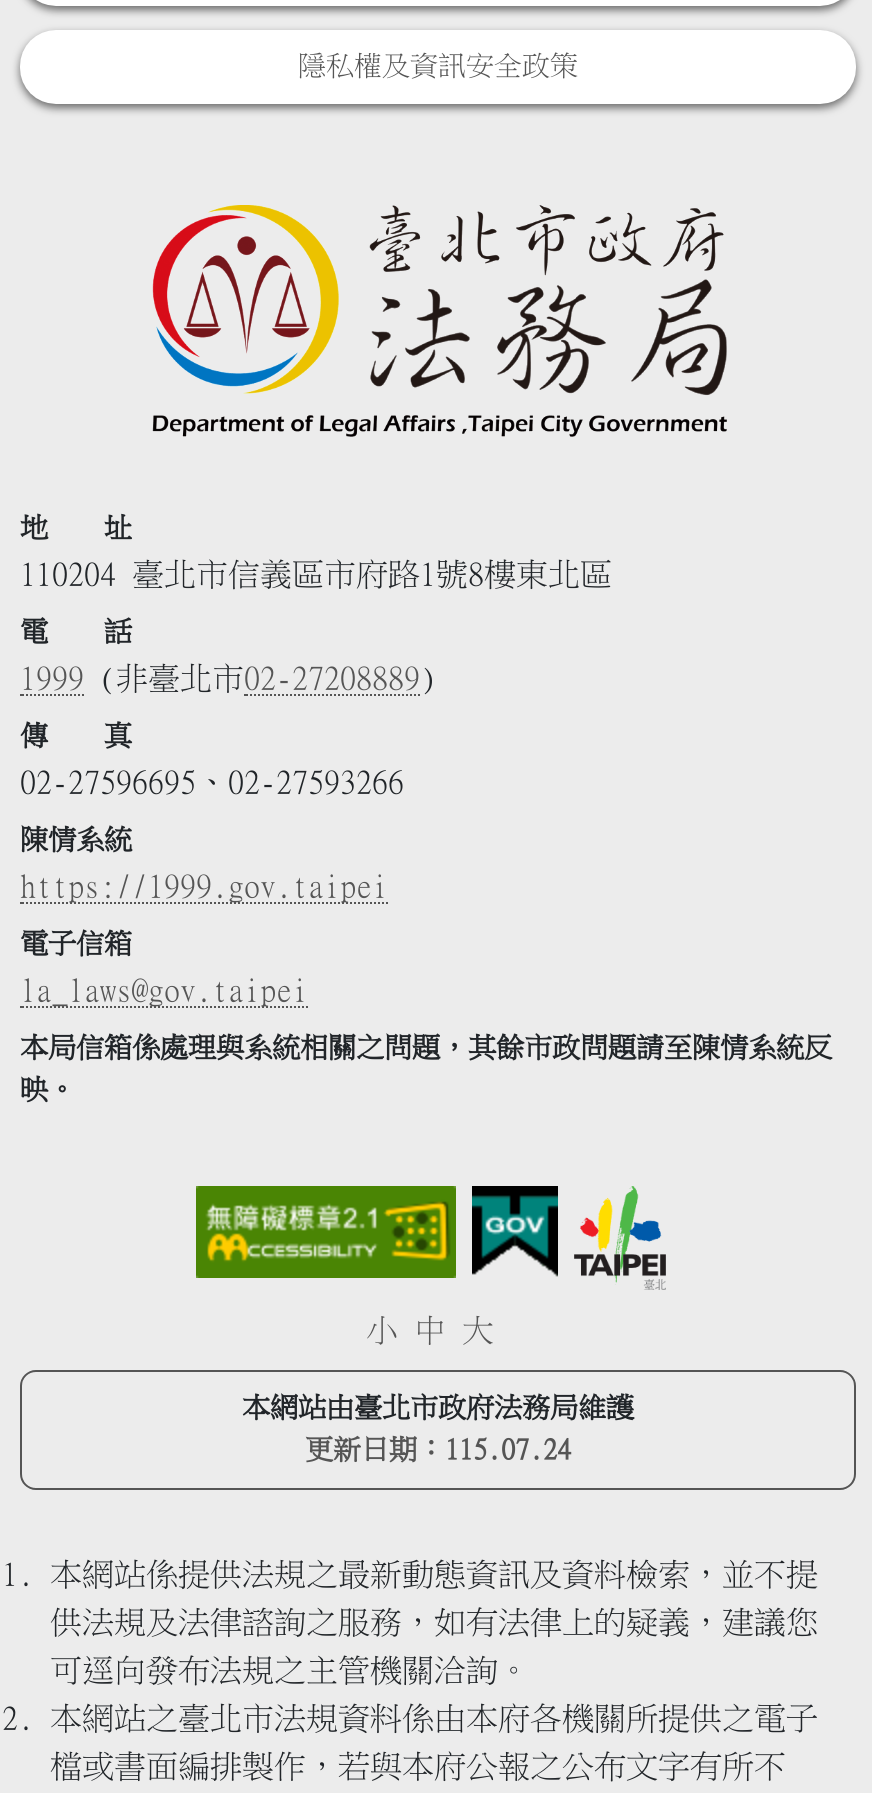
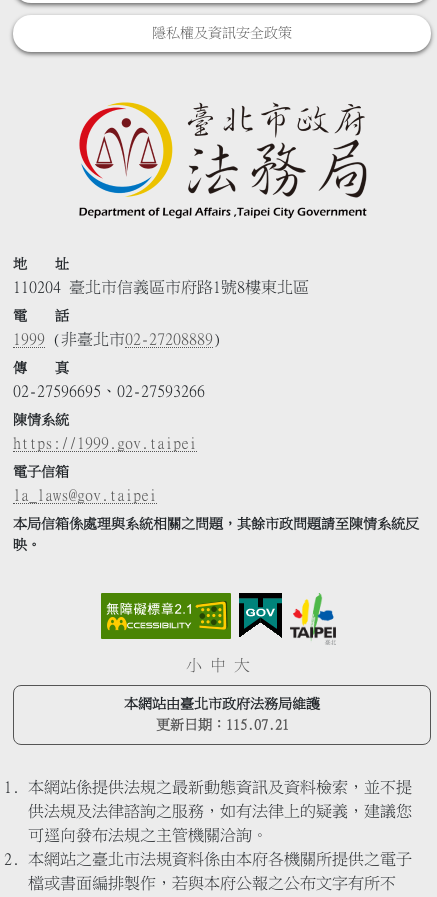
[305,1436,571,1464] 更新日期：115.07.24 -> [155,718,288,732] 更新日期：115.07.21

